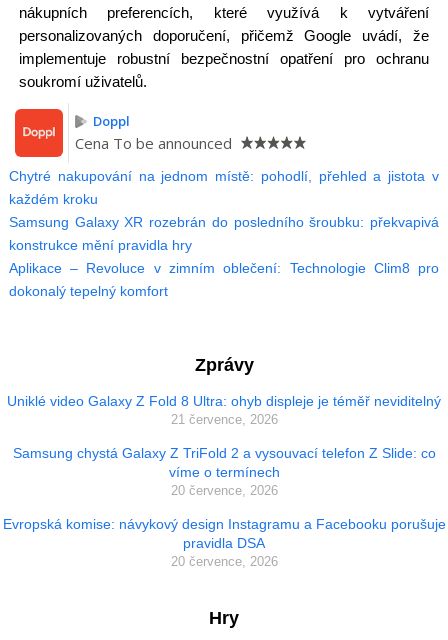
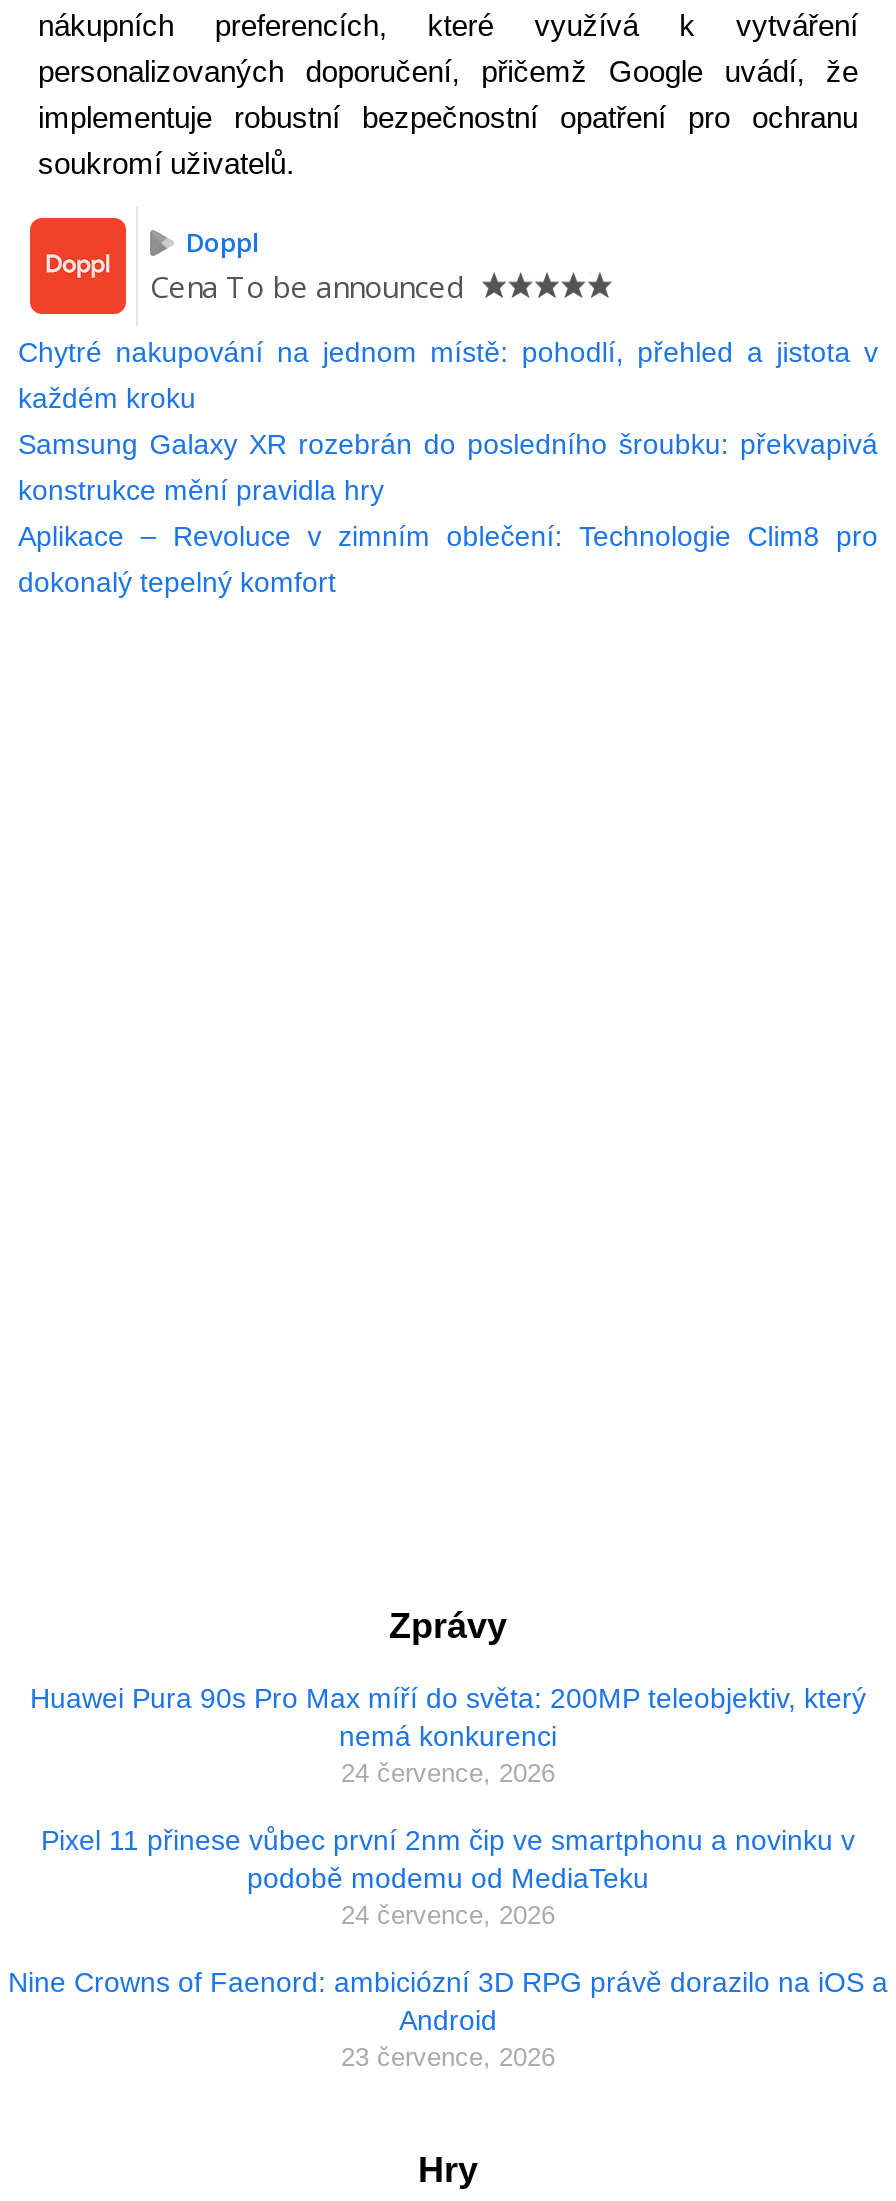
[7,393,441,427] Uniklé video Galaxy Z Fold 8 Ultra: ohyb displeje je téměř neviditelný | 21 července, 2026 -> [30,1682,866,1788] Huawei Pura 90s Pro Max míří do světa: 200MP teleobjektiv, který | nemá konkurenci | 24 července, 2026
[12,445,435,498] Samsung chystá Galaxy Z TriFold 2 a vysouvací telefon Z Slide: co | víme o termínech | 20 července, 2026 -> [41,1824,855,1930] Pixel 11 přinese vůbec první 2nm čip ve smartphonu a novinku v | podobě modemu od MediaTeku | 24 července, 2026
[2,516,445,569] Evropská komise: návykový design Instagramu a Facebooku porušuje | pravidla DSA | 20 července, 2026 -> [8,1966,888,2072] Nine Crowns of Faenord: ambiciózní 3D RPG právě dorazilo na iOS a | Android | 23 července, 2026

